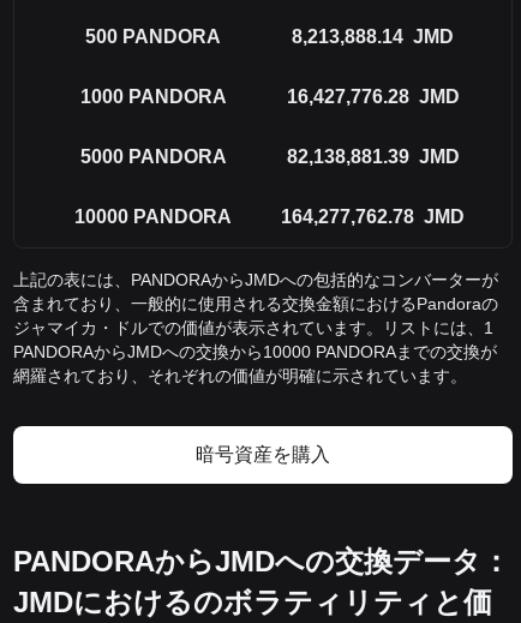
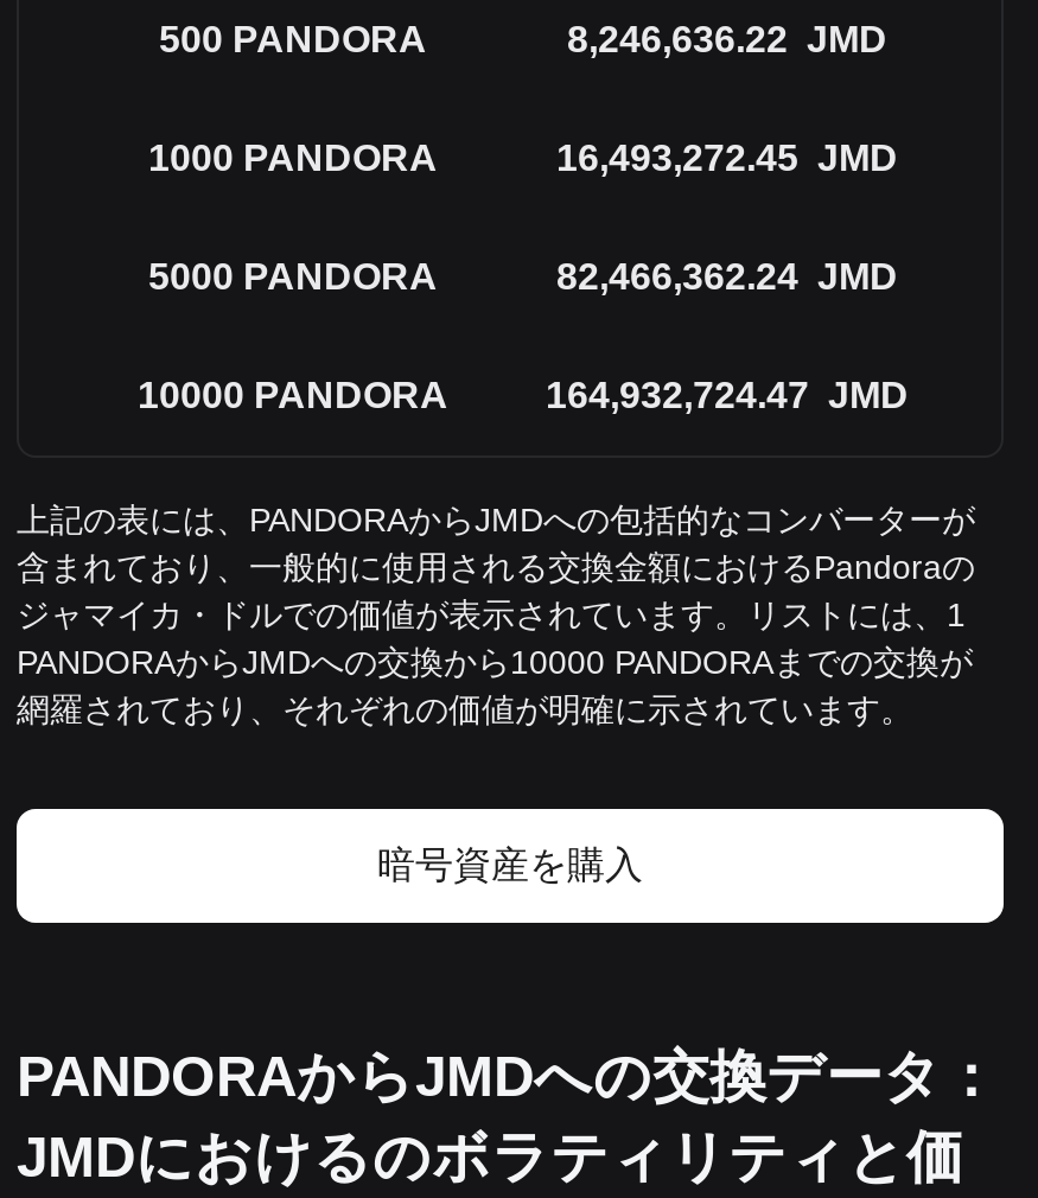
[292,26,454,47] 8,213,888.14 JMD -> [567,19,887,59] 8,246,636.22 JMD
[286,86,459,107] 16,427,776.28 JMD -> [556,138,898,178] 16,493,272.45 JMD
[286,146,459,167] 82,138,881.39 JMD -> [556,256,898,297] 82,466,362.24 JMD
[281,206,465,227] 164,277,762.78 JMD -> [546,375,909,415] 164,932,724.47 JMD

